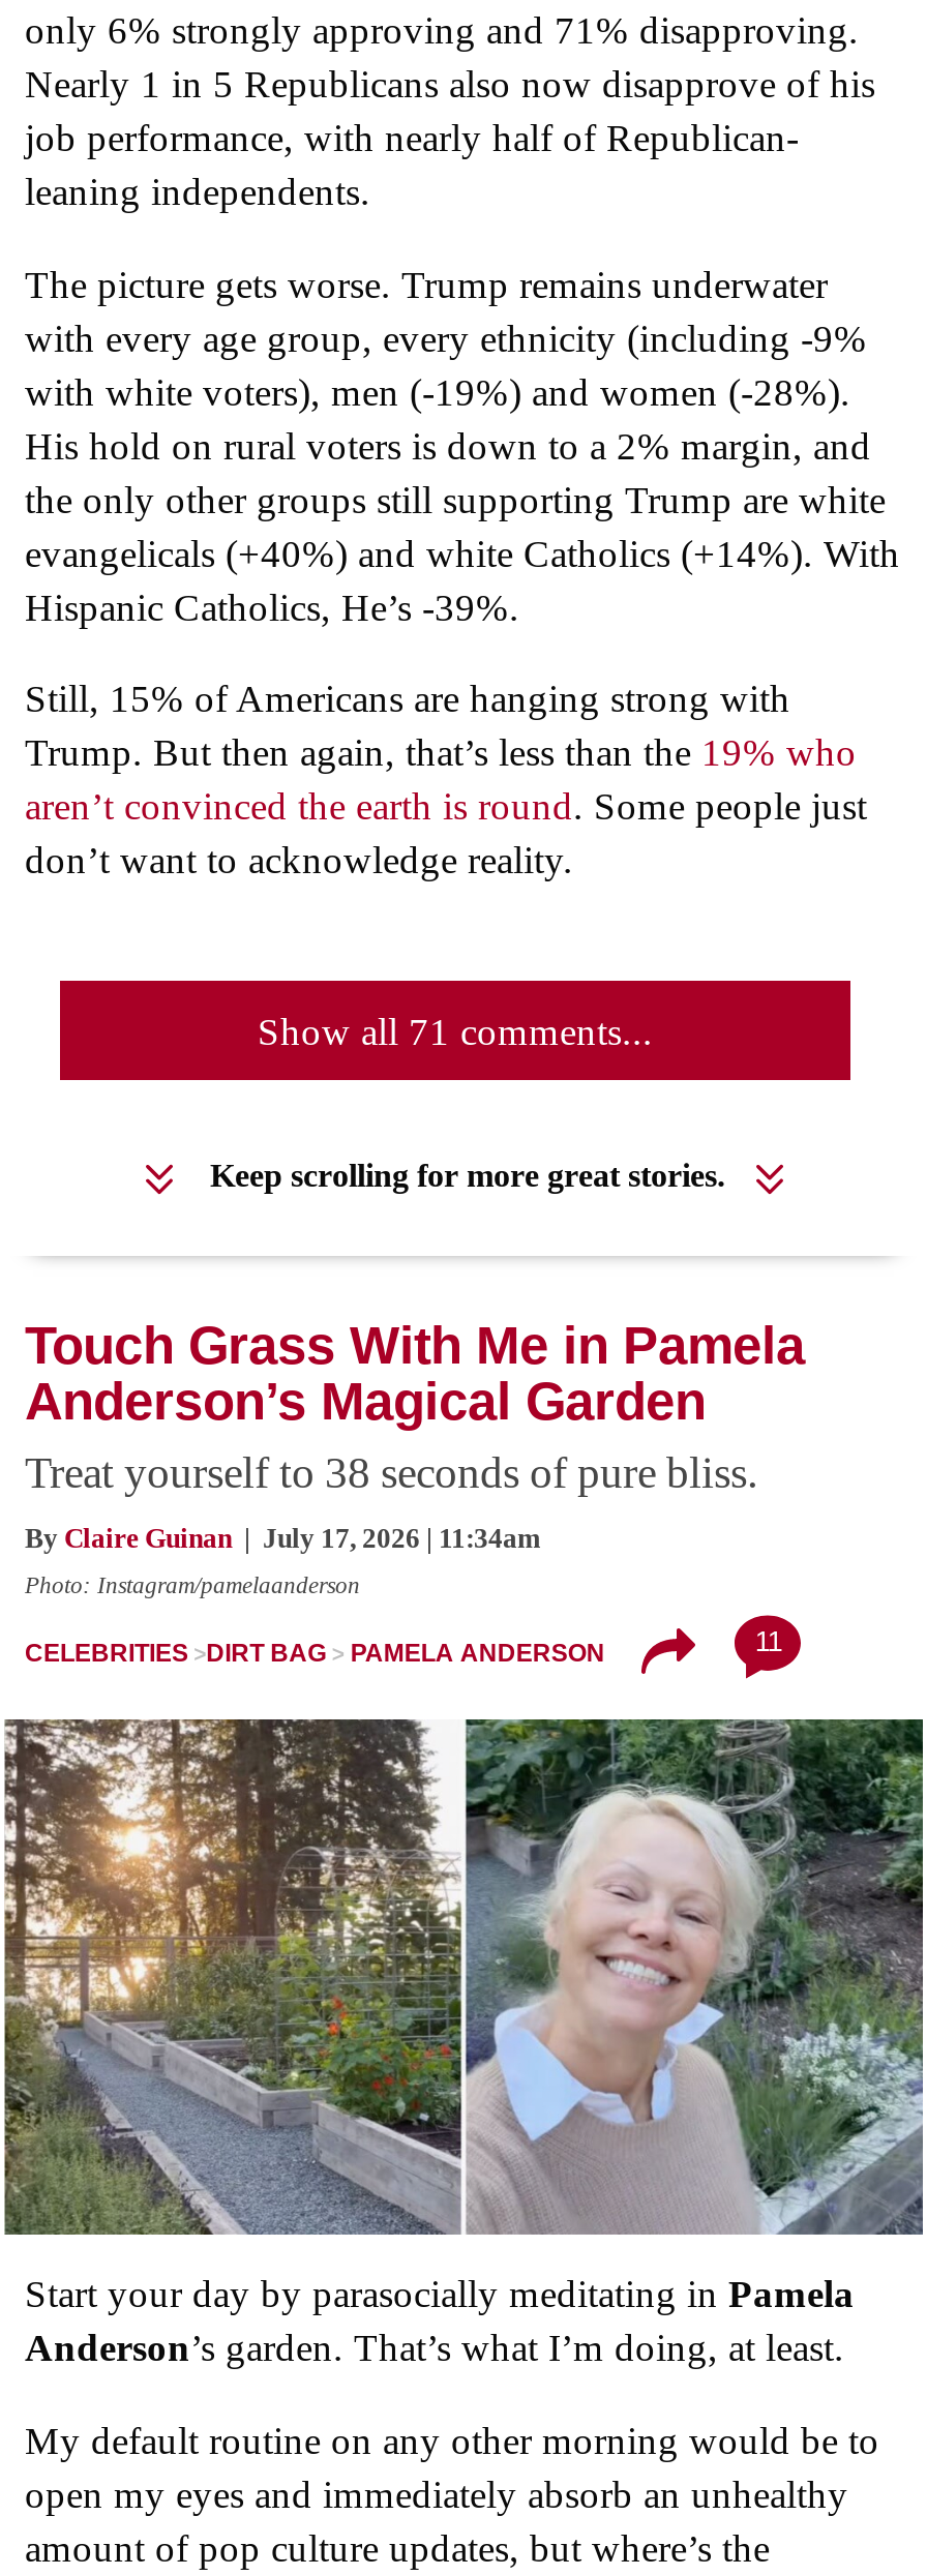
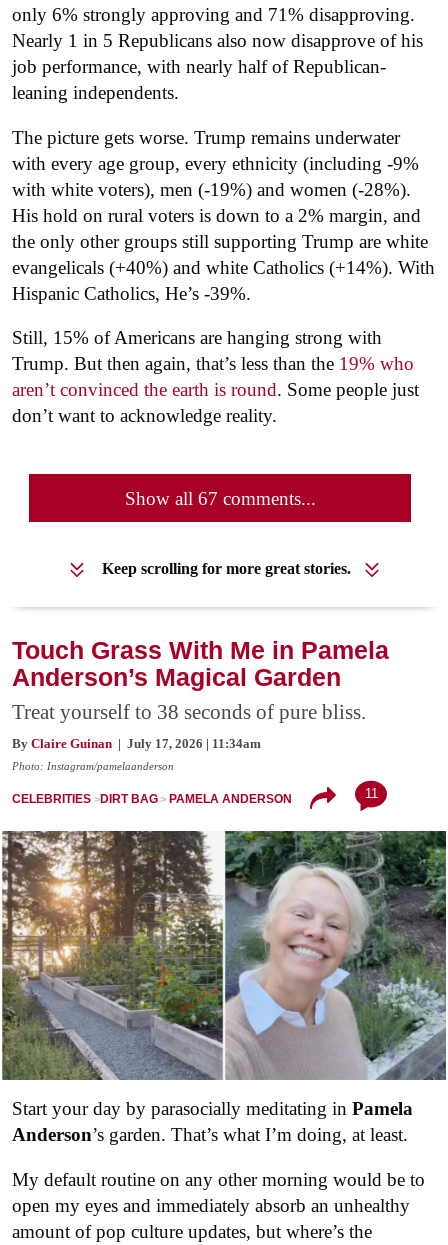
[258,1010,653,1053] Show all 71 comments... -> [124,488,315,509] Show all 67 comments...

